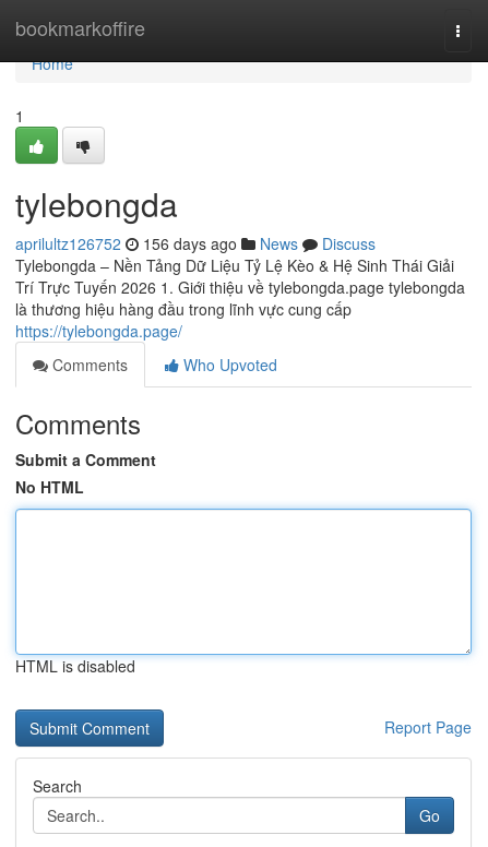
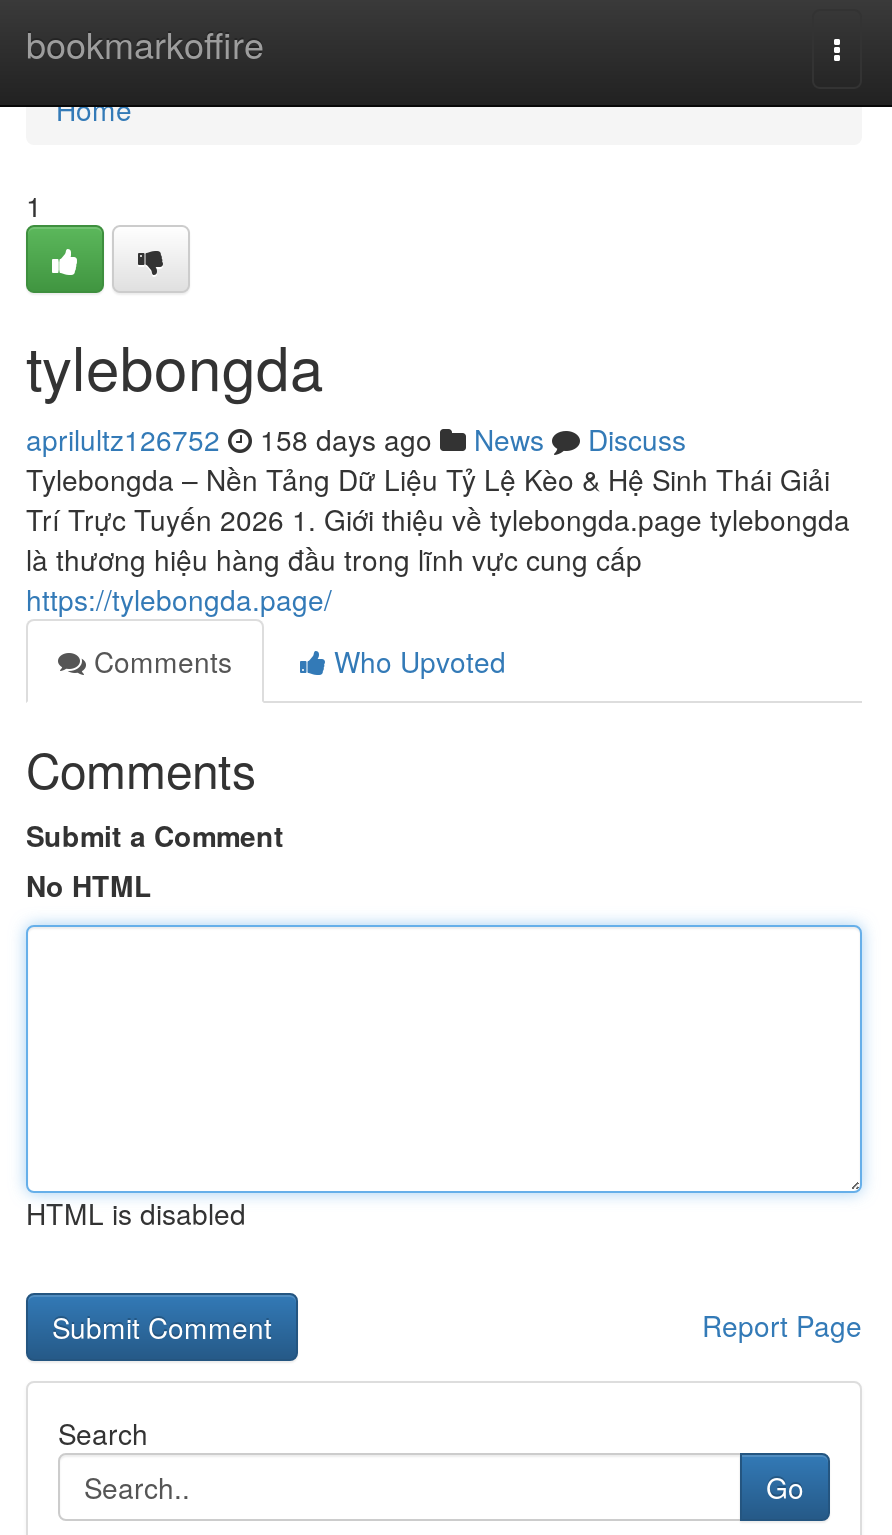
[15,232,376,254] aprilultz126752 156 days ago News Discuss -> [26,419,686,459] aprilultz126752 158 days ago News Discuss

